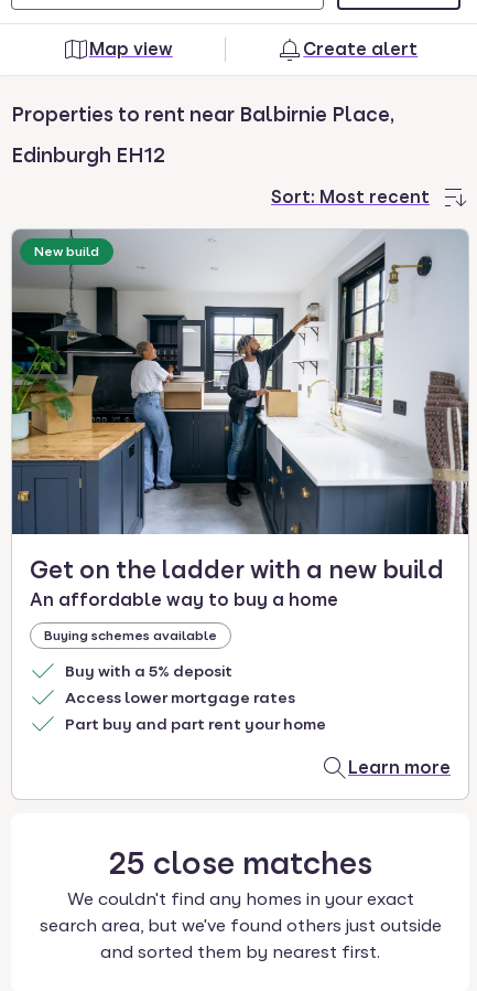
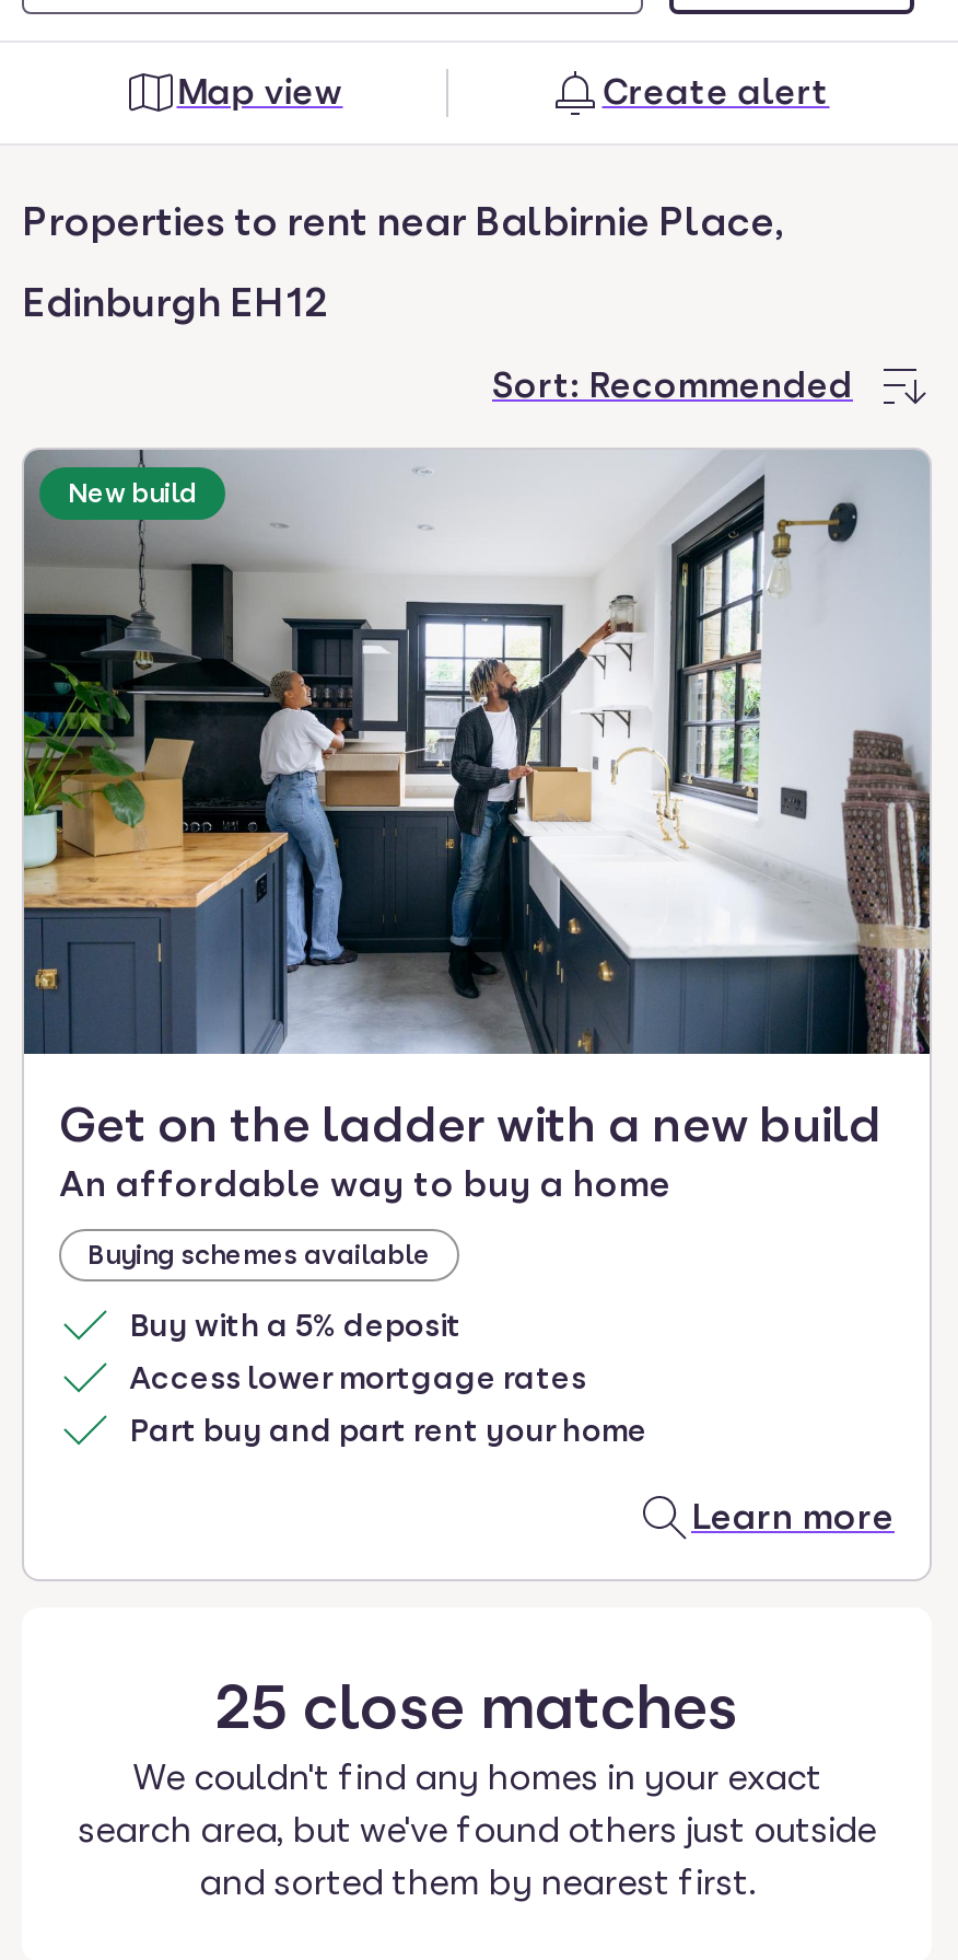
[271,187,430,207] Sort: Most recent -> [492,364,853,406] Sort: Recommended

